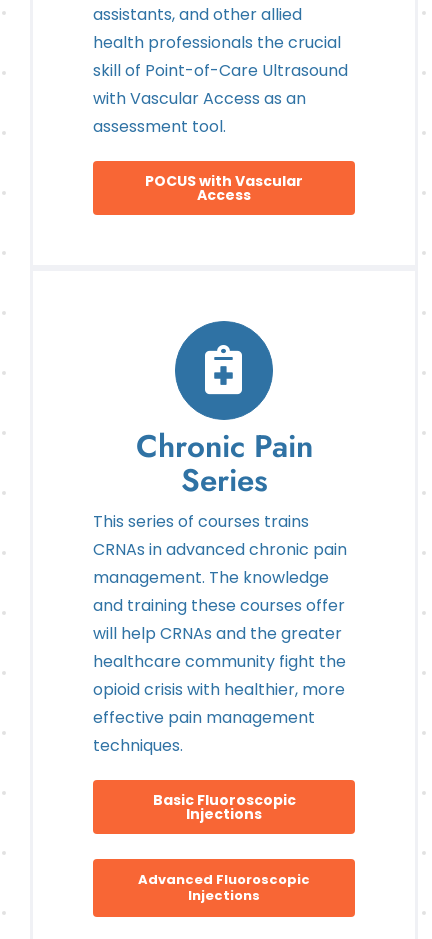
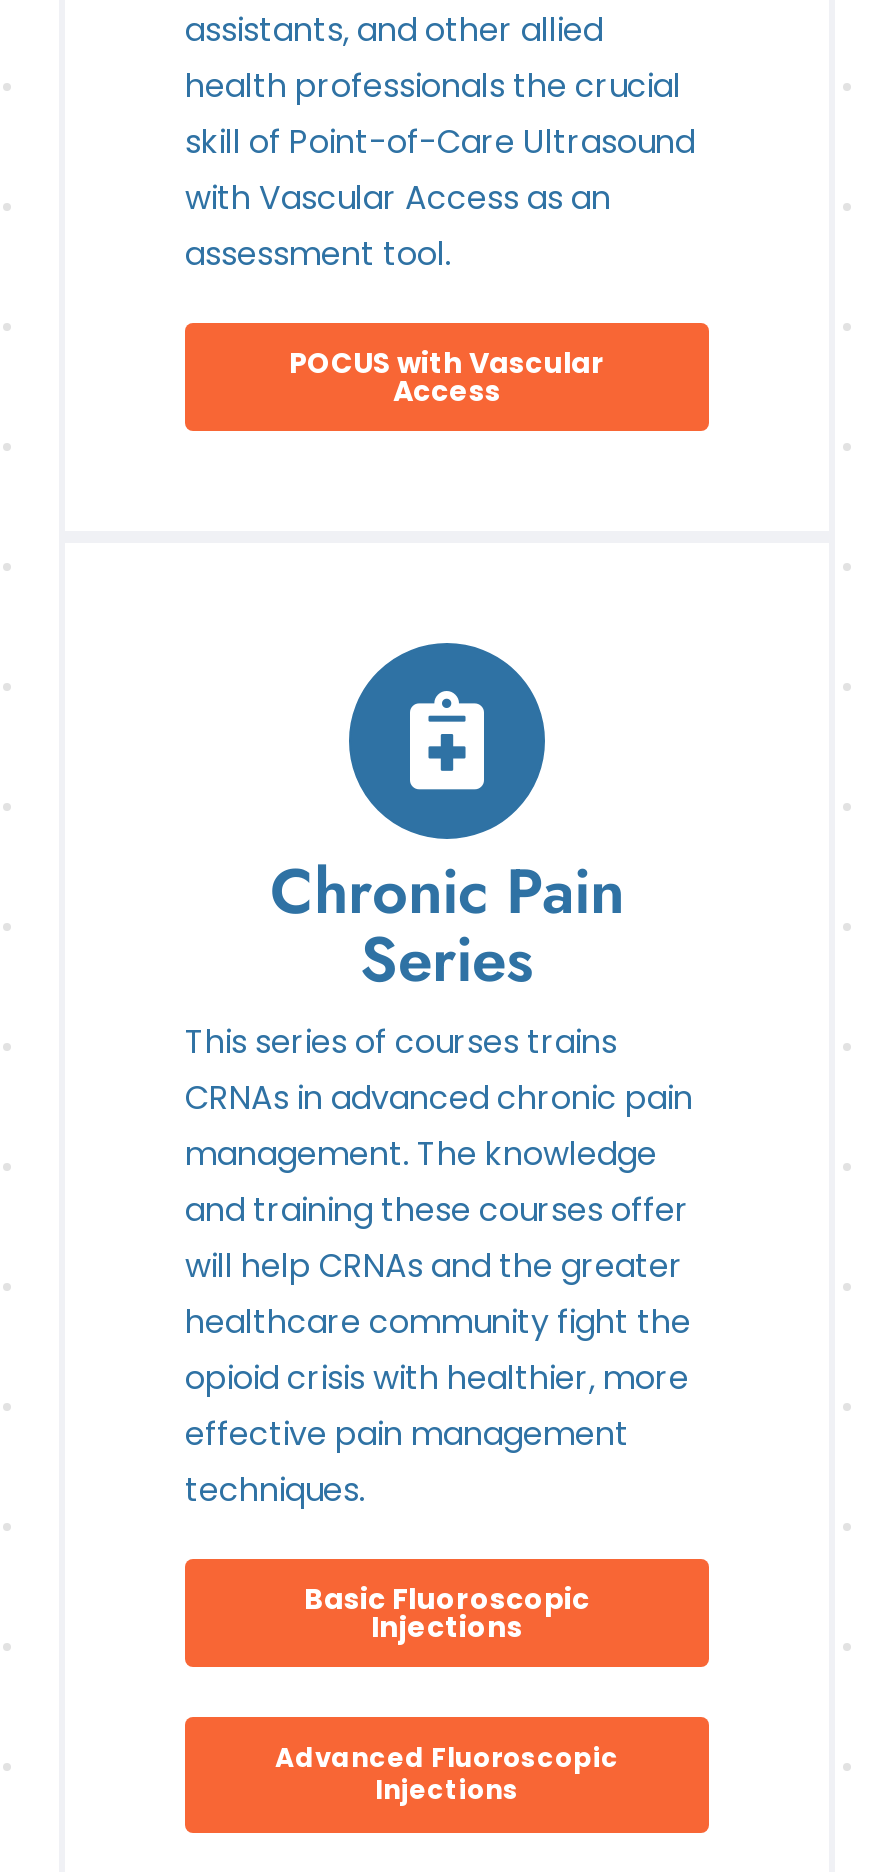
[204,356,243,395] [image] -> [407,690,487,792] [image]

